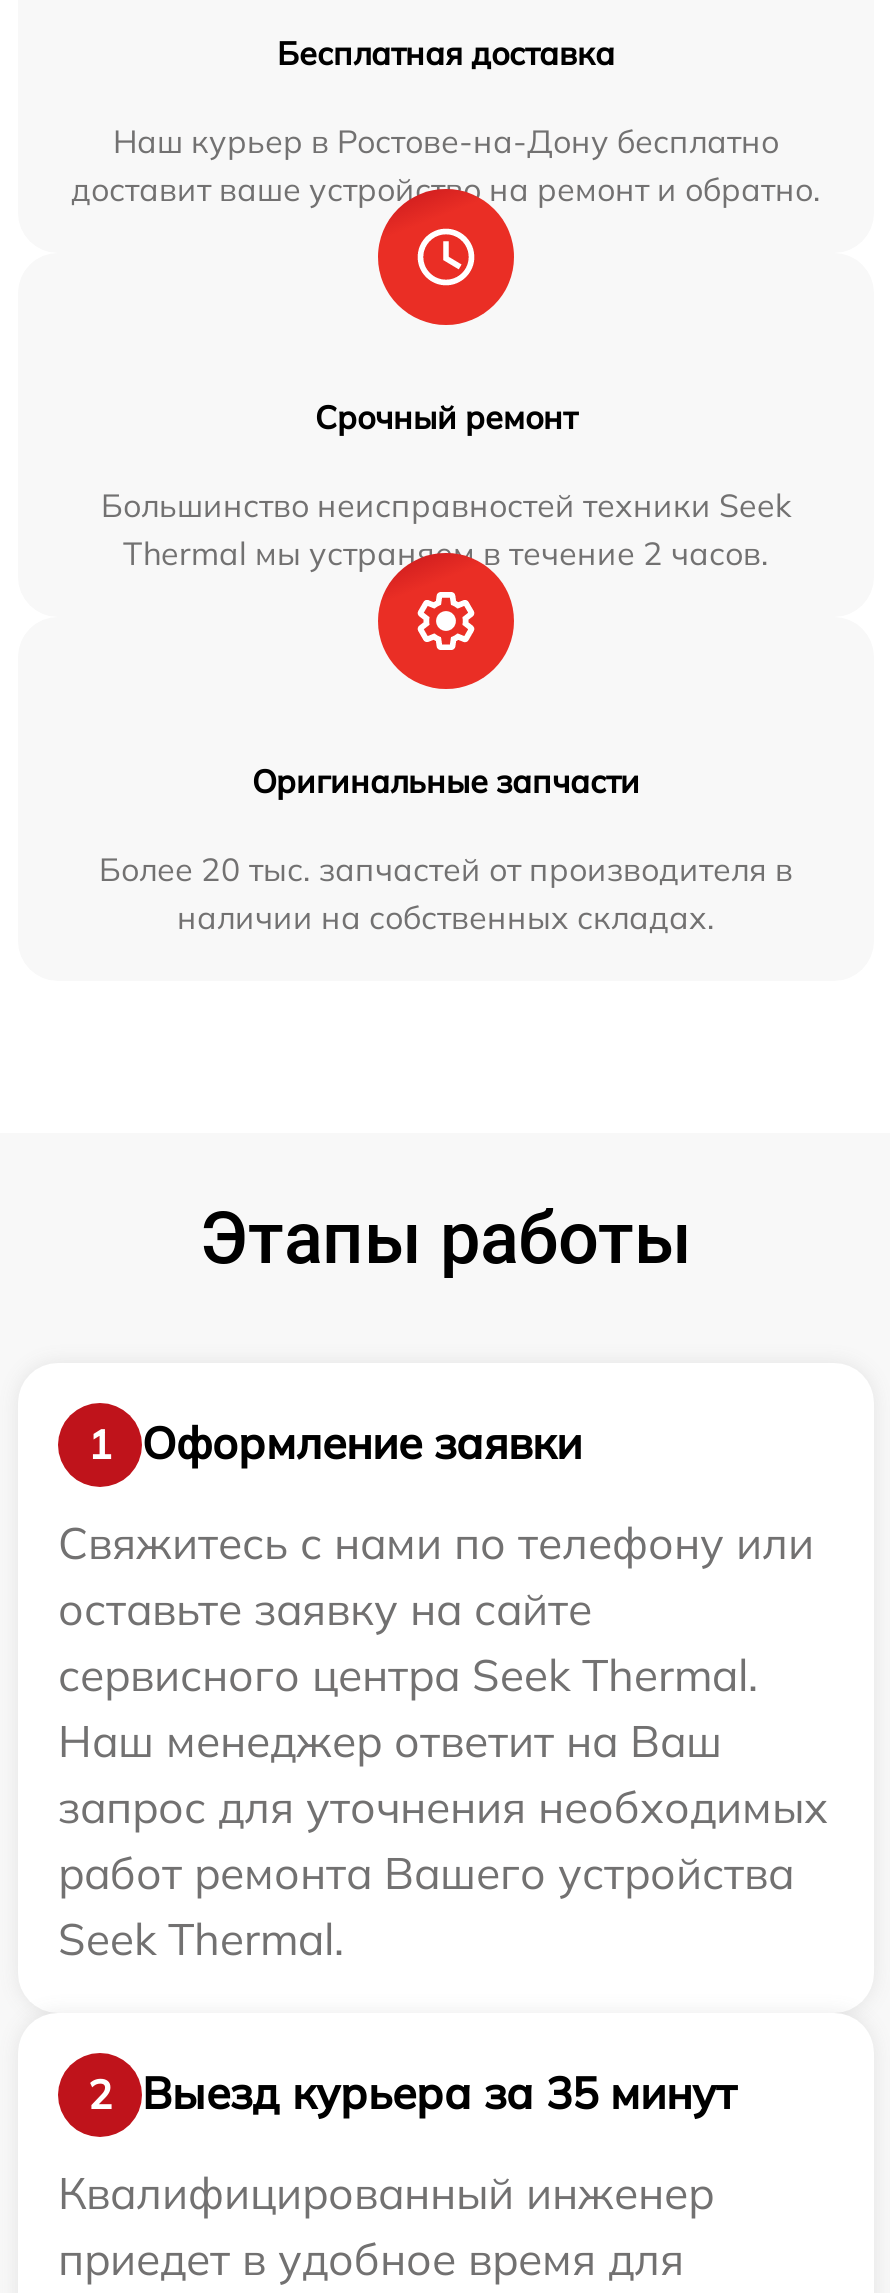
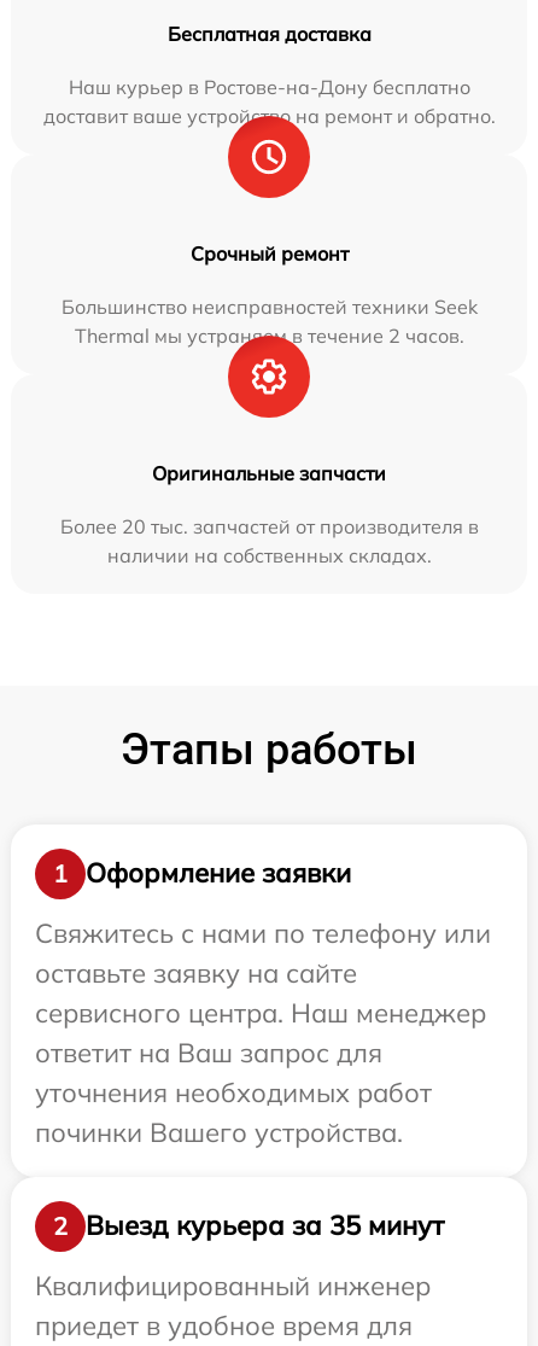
[58,1647,828,1967] сервисного центра Seek Thermal. | Наш менеджер ответит на Ваш | запрос для уточнения необходимых | работ ремонта Вашего устройства | Seek Thermal. -> [35,996,486,1149] сервисного центра. Наш менеджер | ответит на Ваш запрос для | уточнения необходимых работ | починки Вашего устройства.

